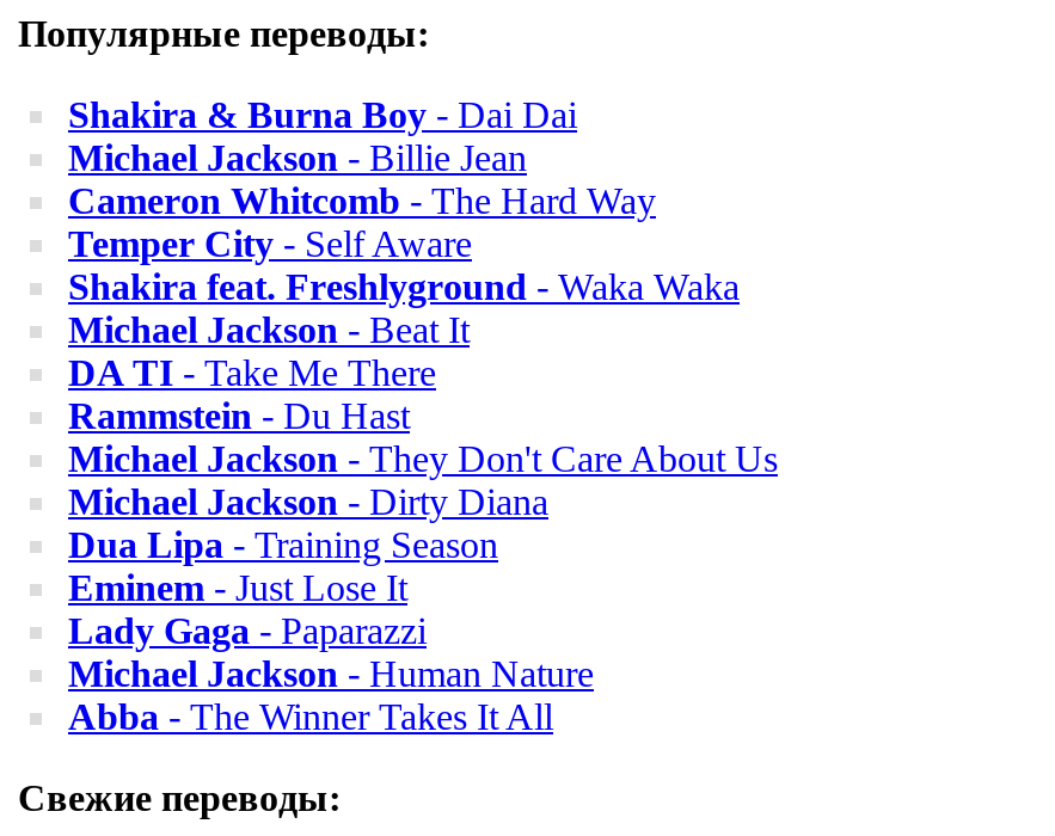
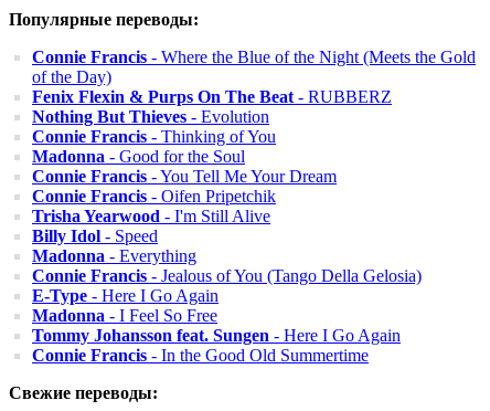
[68,94,778,737] Shakira & Burna Boy - Dai Dai | Michael Jackson - Billie Jean | Cameron Whitcomb - The Hard Way | Temper City - Self Aware | Shakira feat. Freshlyground - Waka Waka | Michael Jackson - Beat It | DA TI - Take Me There | Rammstein - Du Hast | Michael Jackson - They Don't Care About Us | Michael Jackson - Dirty Diana | Dua Lipa - Training Season | Eminem - Just Lose It | Lady Gaga - Paparazzi | Michael Jackson - Human Nature | Abba - The Winner Takes It All -> [32,48,476,365] Connie Francis - Where the Blue of the Night (Meets the Gold | of the Day) | Fenix Flexin & Purps On The Beat - RUBBERZ | Nothing But Thieves - Evolution | Connie Francis - Thinking of You | Madonna - Good for the Soul | Connie Francis - You Tell Me Your Dream | Connie Francis - Oifen Pripetchik | Trisha Yearwood - I'm Still Alive | Billy Idol - Speed | Madonna - Everything | Connie Francis - Jealous of You (Tango Della Gelosia) | E-Type - Here I Go Again | Madonna - I Feel So Free | Tommy Johansson feat. Sungen - Here I Go Again | Connie Francis - In the Good Old Summertime

